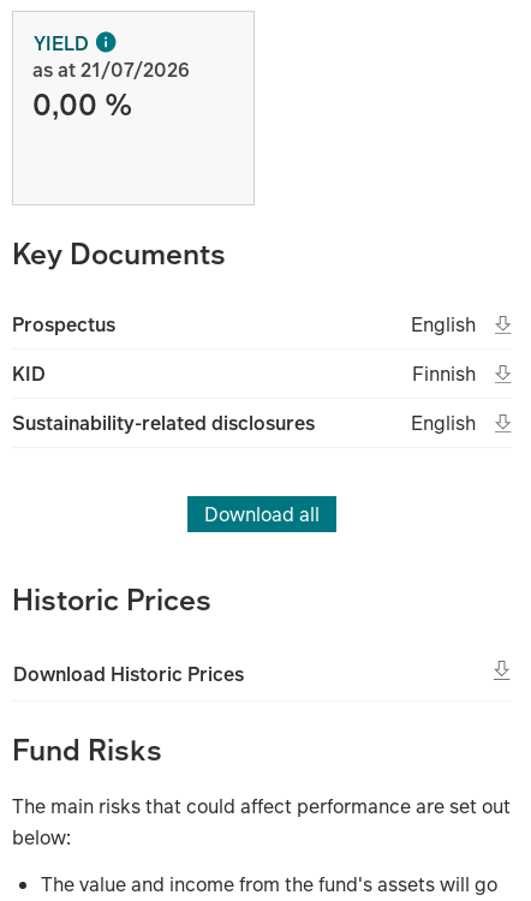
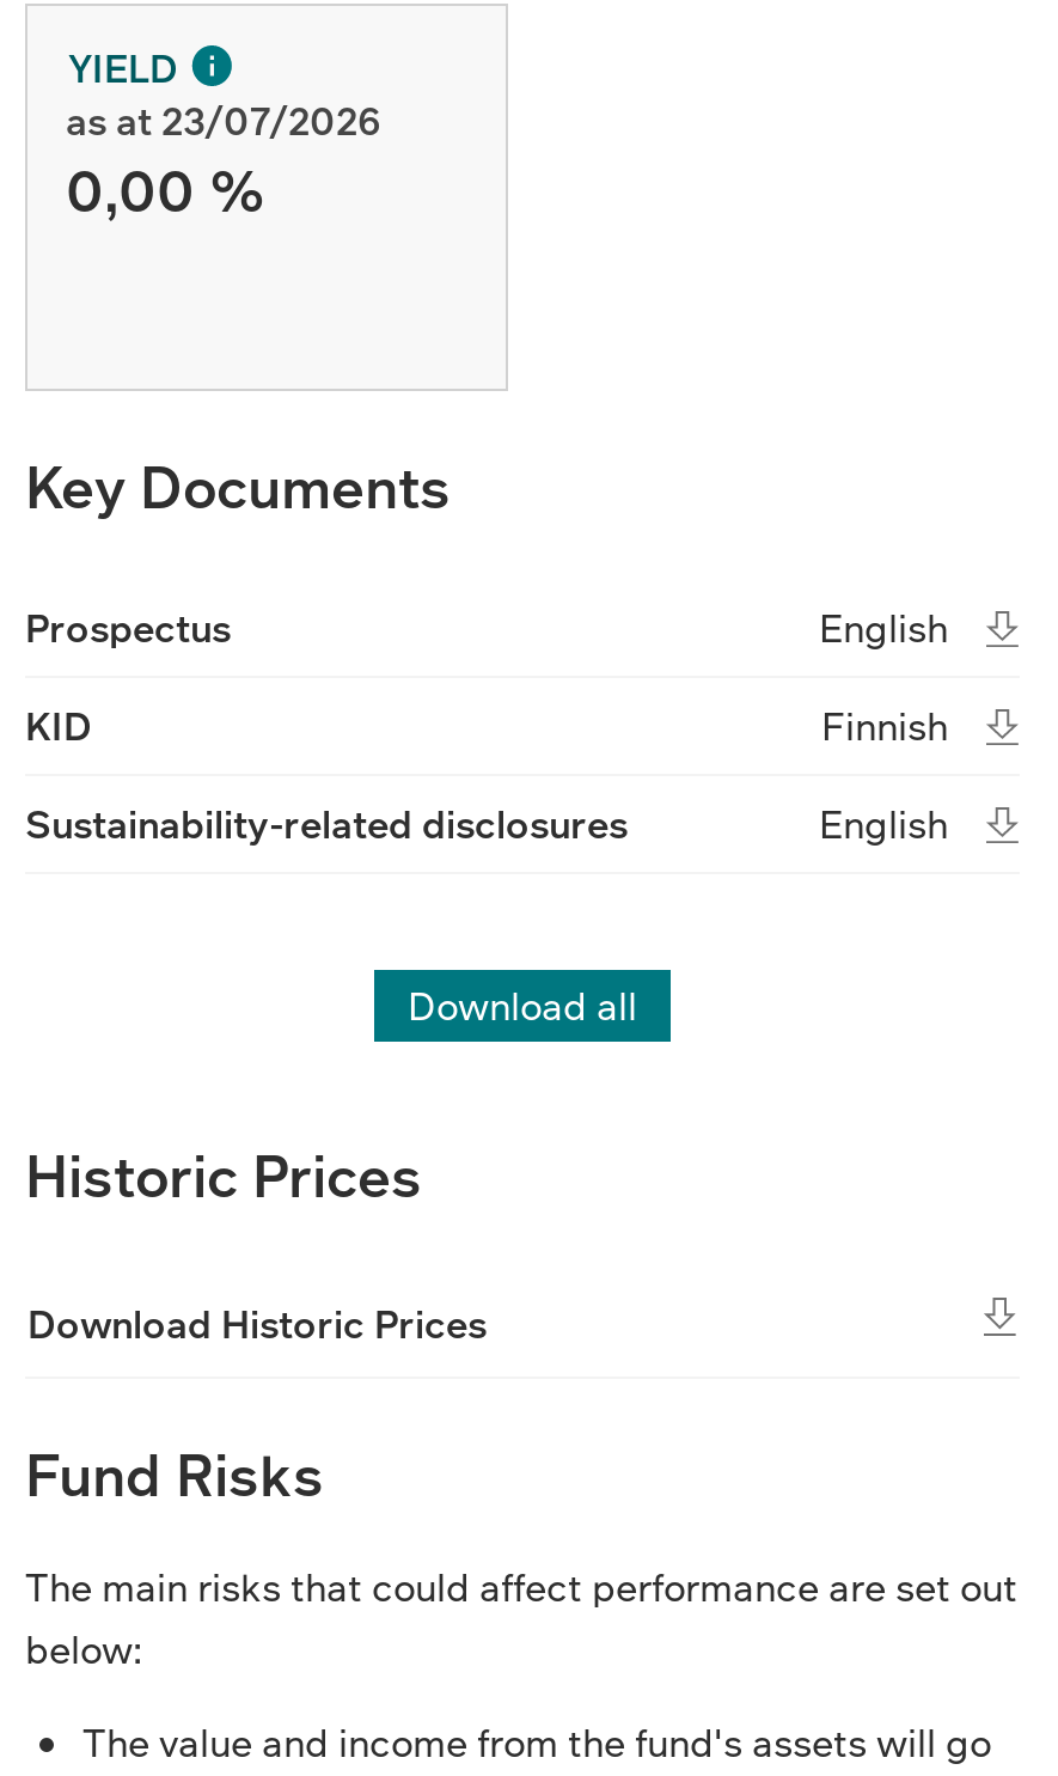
[32,56,190,83] as at 21/07/2026 -> [66,94,381,147] as at 23/07/2026

